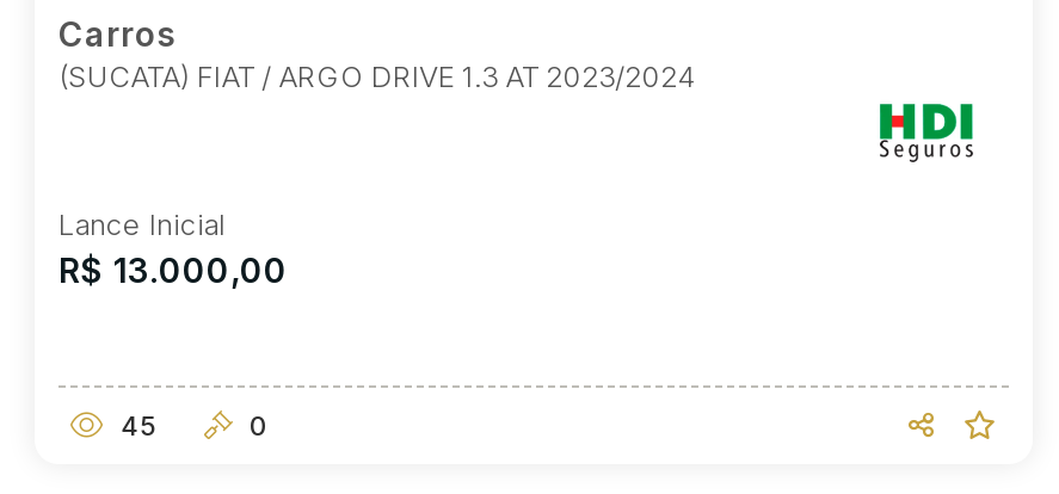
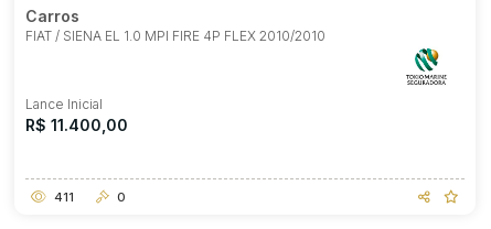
[59,58,696,94] (SUCATA) FIAT / ARGO DRIVE 1.3 AT 2023/2024 -> [25,28,325,44] FIAT / SIENA EL 1.0 MPI FIRE 4P FLEX 2010/2010
[878,101,975,183] [image] -> [404,47,448,86] [image]
[59,249,288,290] R$ 13.000,00 -> [25,116,128,134] R$ 11.400,00
[121,408,156,441] 45 -> [54,189,74,204] 411

